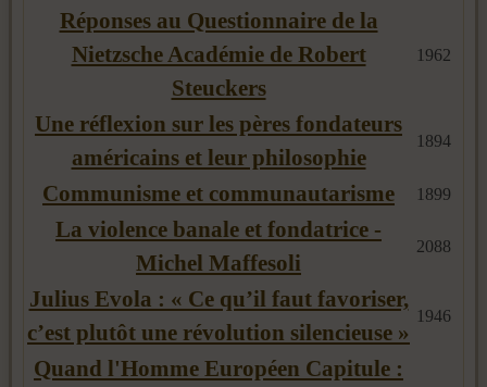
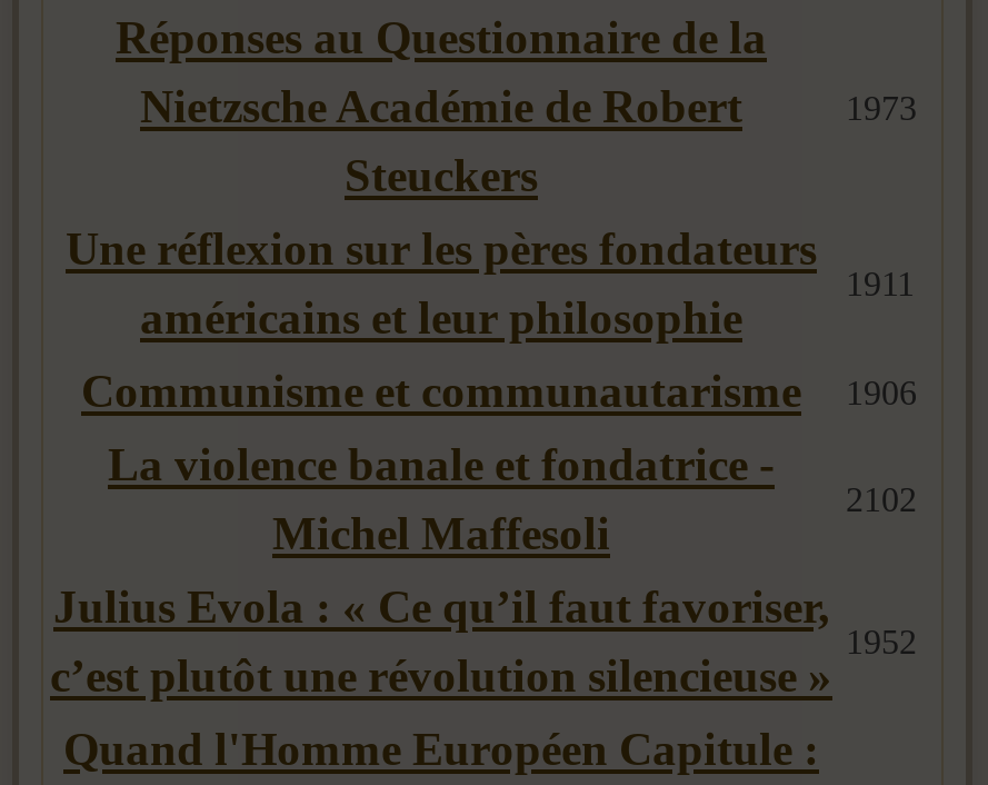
[416,46,451,64] 1962 -> [846,89,917,127] 1973
[416,132,451,150] 1894 -> [846,265,915,302] 1911
[42,180,451,205] Communisme et communautarisme 1899 -> [81,365,917,416] Communisme et communautarisme 1906
[416,237,451,255] 2088 -> [846,480,917,518] 2102
[416,307,451,325] 1946 -> [846,623,917,660] 1952

